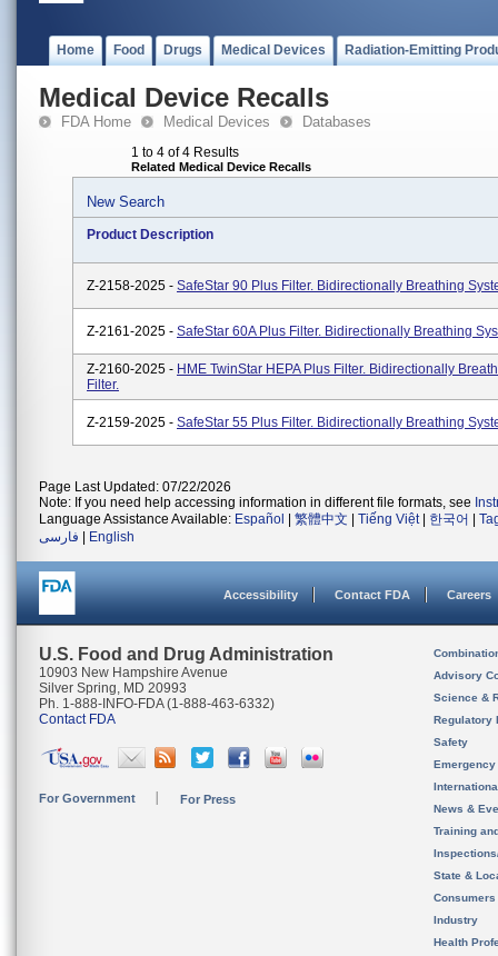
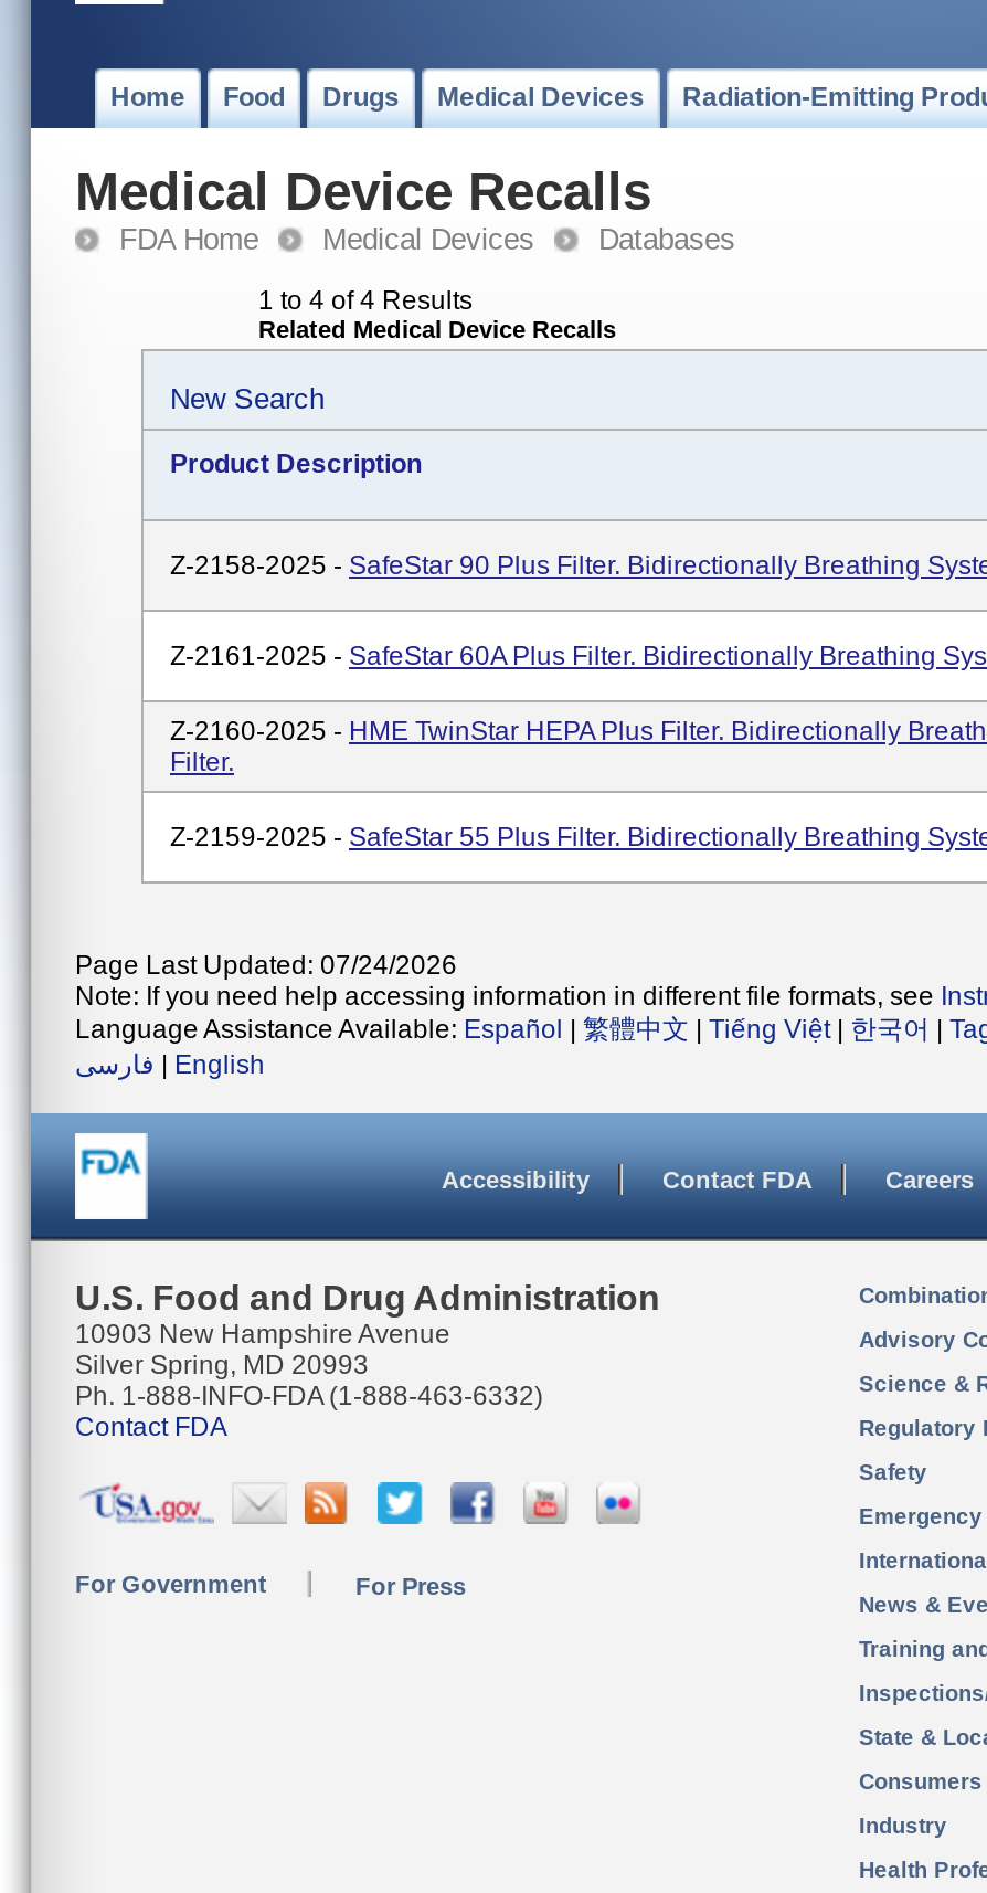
[39,479,231,495] Page Last Updated: 07/22/2026 -> [75,950,457,981] Page Last Updated: 07/24/2026

